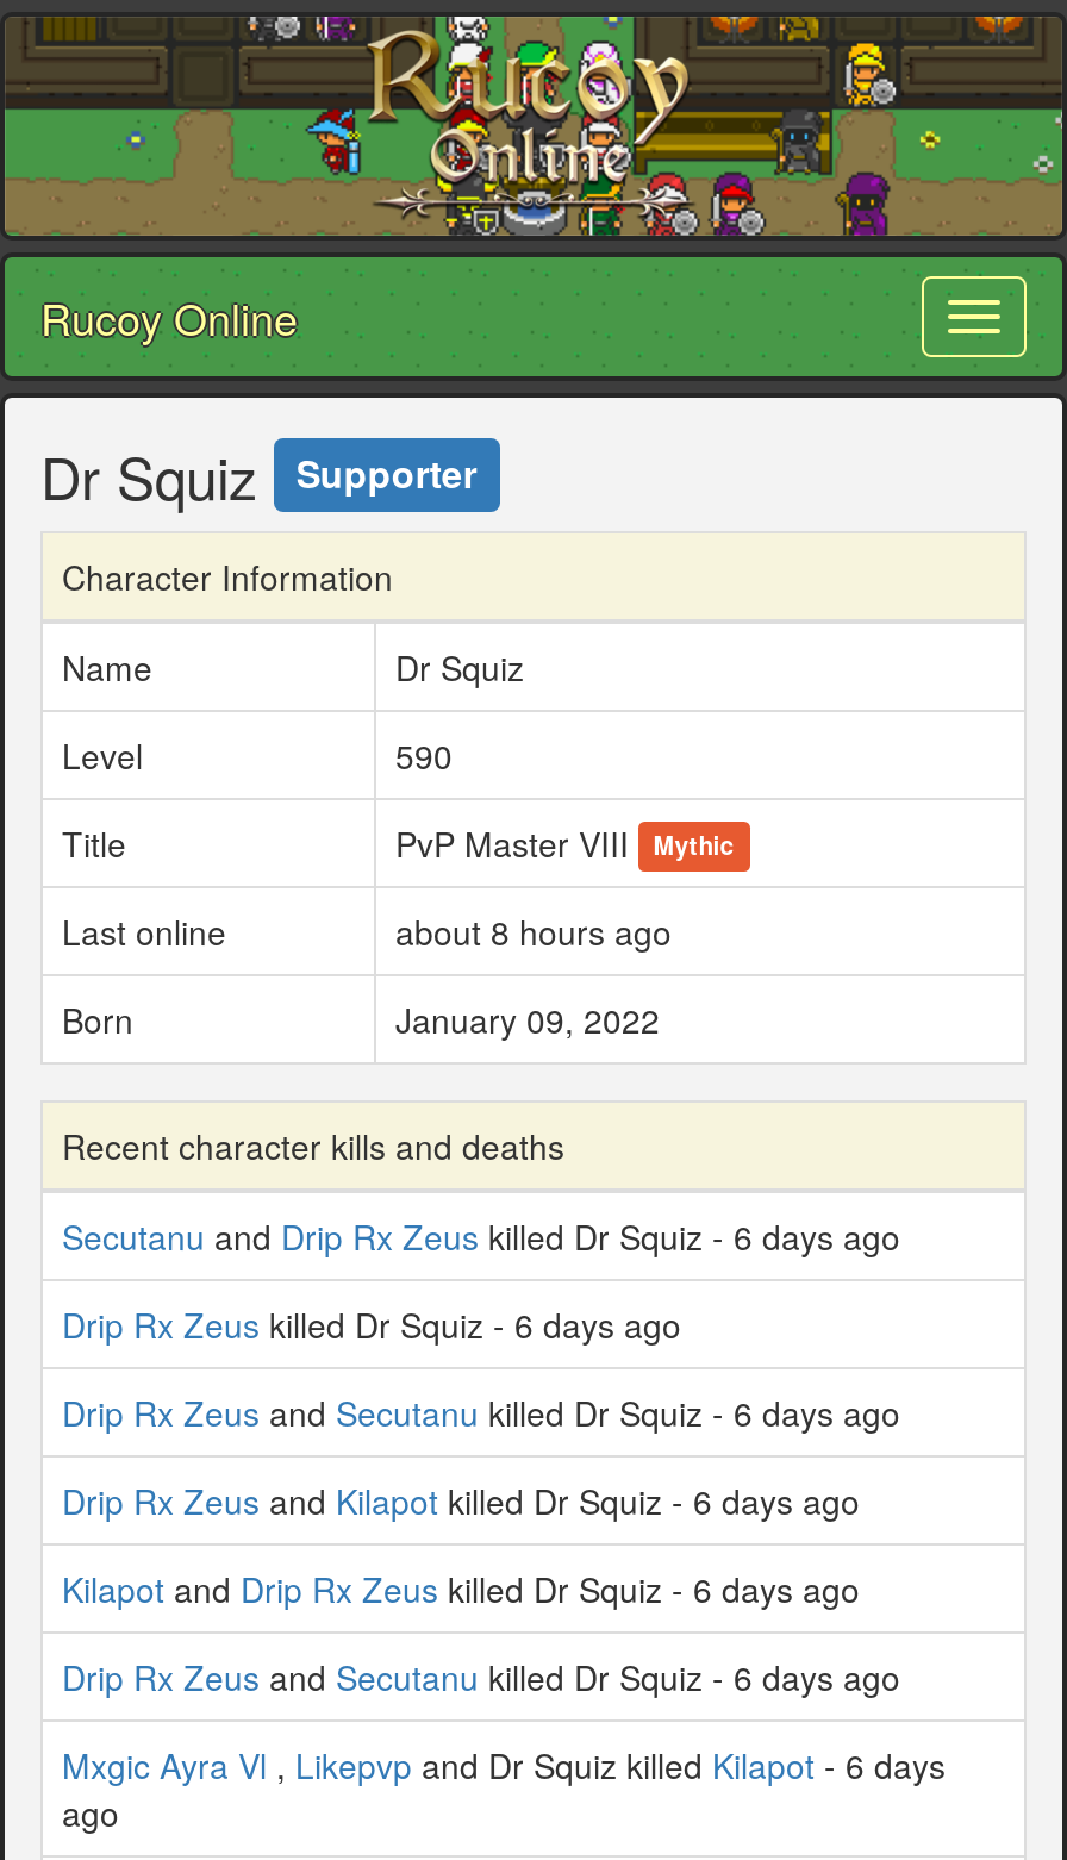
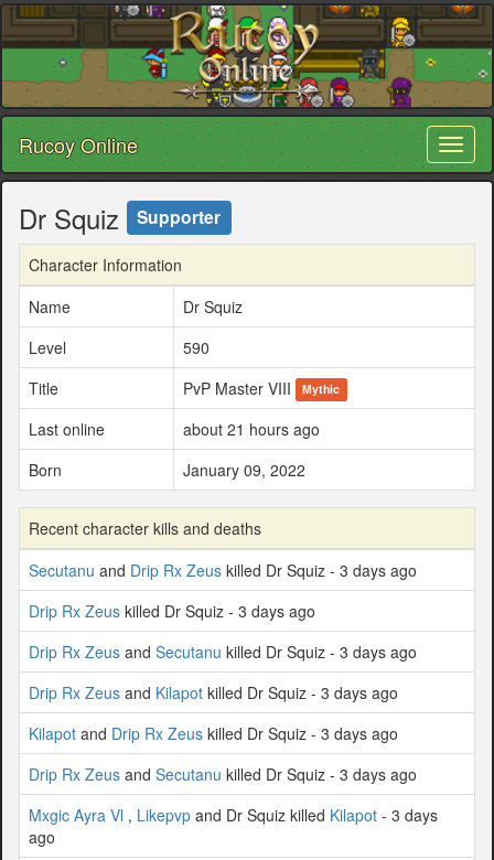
[395,906,672,954] about 8 hours ago -> [183,417,320,439] about 21 hours ago
[62,1211,900,1259] Secutanu and Drip Rx Zeus killed Dr Squiz - 6 days ago -> [29,558,417,580] Secutanu and Drip Rx Zeus killed Dr Squiz - 3 days ago
[62,1299,681,1347] Drip Rx Zeus killed Dr Squiz - 6 days ago -> [29,599,315,621] Drip Rx Zeus killed Dr Squiz - 3 days ago
[62,1387,900,1435] Drip Rx Zeus and Secutanu killed Dr Squiz - 6 days ago -> [29,640,417,662] Drip Rx Zeus and Secutanu killed Dr Squiz - 3 days ago
[62,1475,860,1523] Drip Rx Zeus and Kilapot killed Dr Squiz - 6 days ago -> [29,681,398,703] Drip Rx Zeus and Kilapot killed Dr Squiz - 3 days ago
[62,1563,860,1611] Kilapot and Drip Rx Zeus killed Dr Squiz - 6 days ago -> [29,722,398,744] Kilapot and Drip Rx Zeus killed Dr Squiz - 3 days ago
[62,1652,900,1699] Drip Rx Zeus and Secutanu killed Dr Squiz - 6 days ago -> [29,762,417,784] Drip Rx Zeus and Secutanu killed Dr Squiz - 3 days ago
[62,1740,946,1787] Mxgic Ayra Vl, Likepvp and Dr Squiz killed Kilapot - 6 days -> [29,803,438,825] Mxgic Ayra Vl, Likepvp and Dr Squiz killed Kilapot - 3 days

